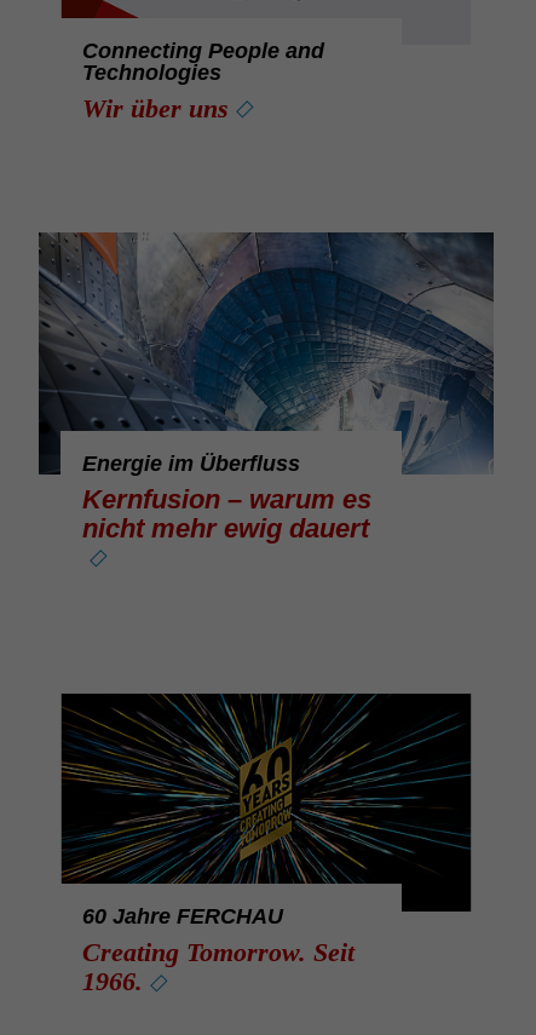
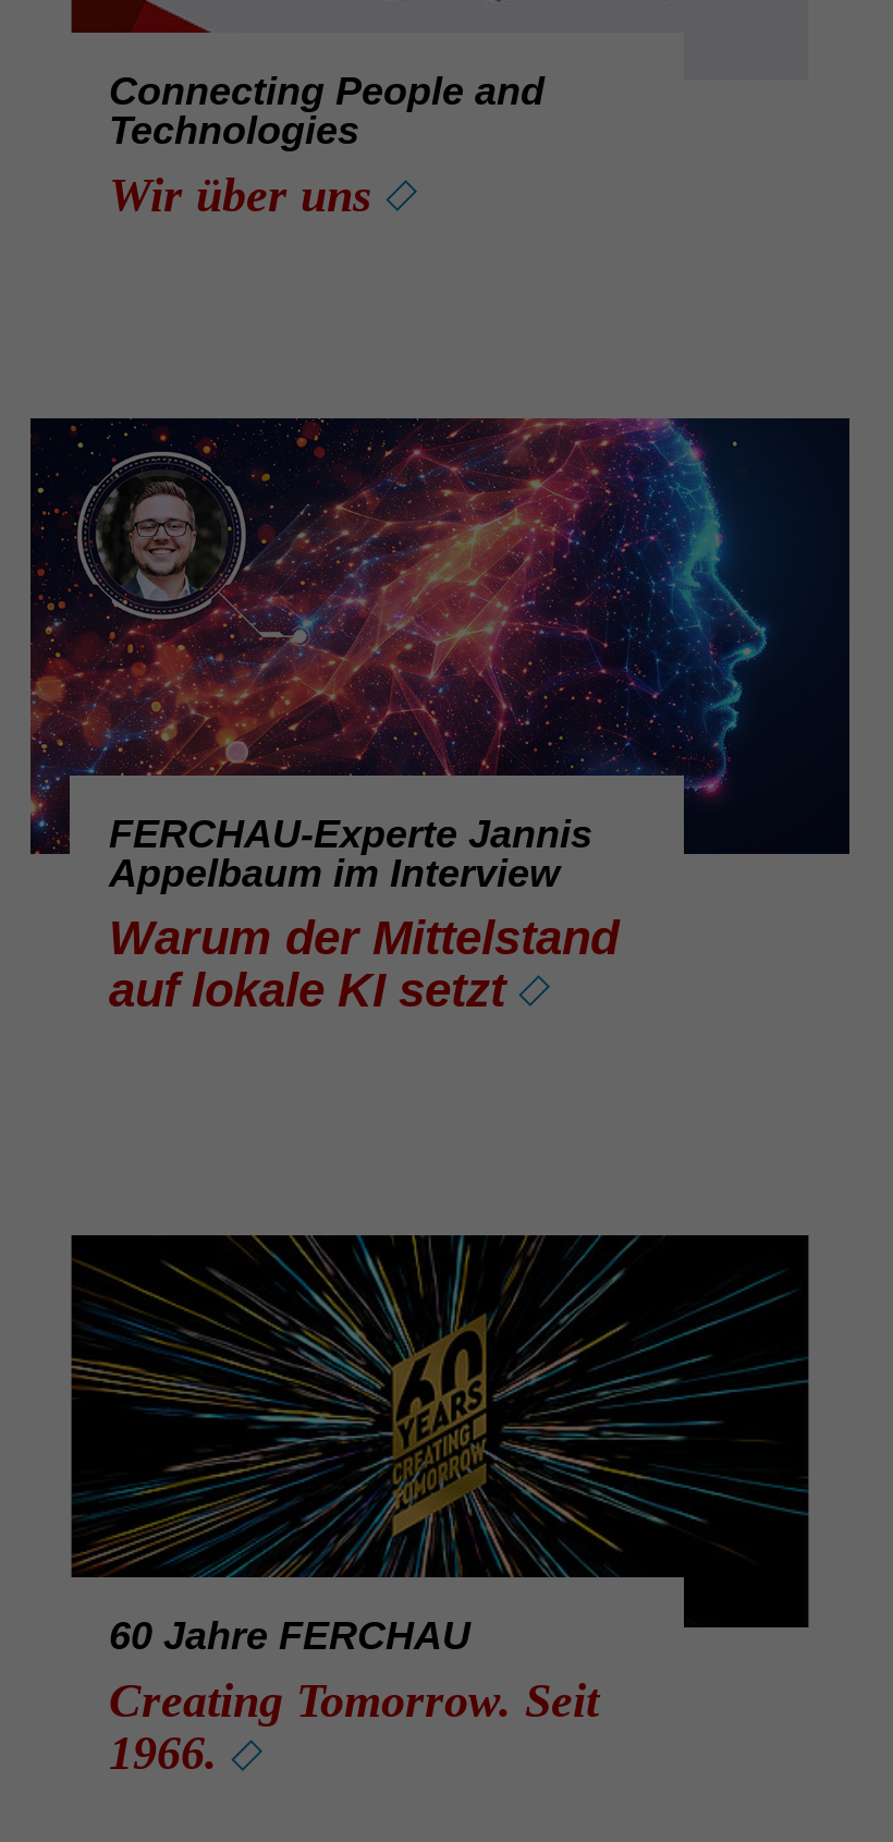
[38,231,495,544] [image] | Energie im Überfluss | Kernfusion – warum es | nicht mehr ewig dauert -> [28,416,852,1017] [image] | FERCHAU-Experte Jannis | Appelbaum im Interview | Warum der Mittelstand | auf lokale KI setzt

